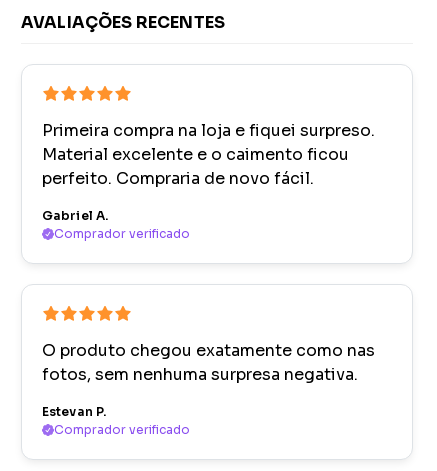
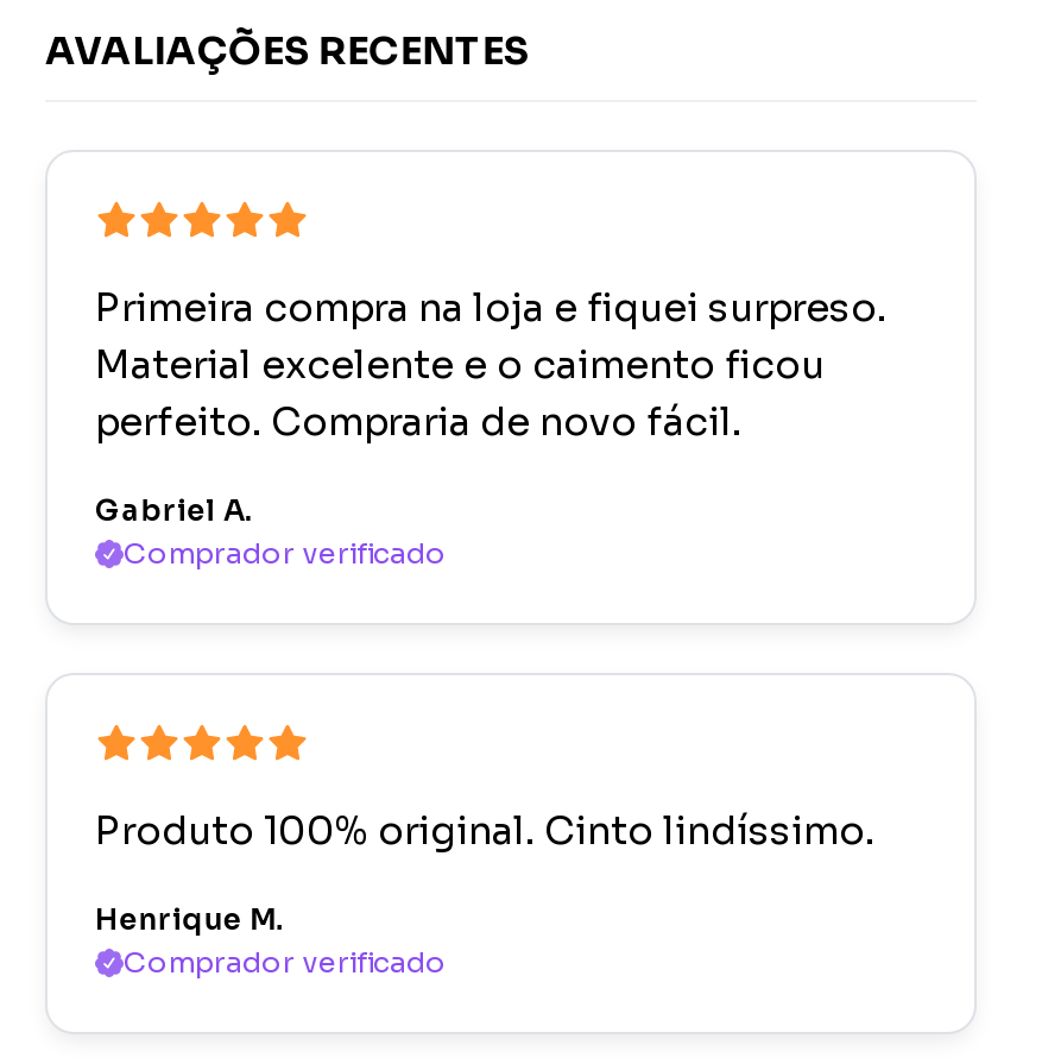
[42,340,375,385] O produto chegou exatamente como nas | fotos, sem nenhuma surpresa negativa. -> [95,807,874,857] Produto 100% original. Cinto lindíssimo.
[42,404,106,419] Estevan P. -> [95,902,283,938] Henrique M.

